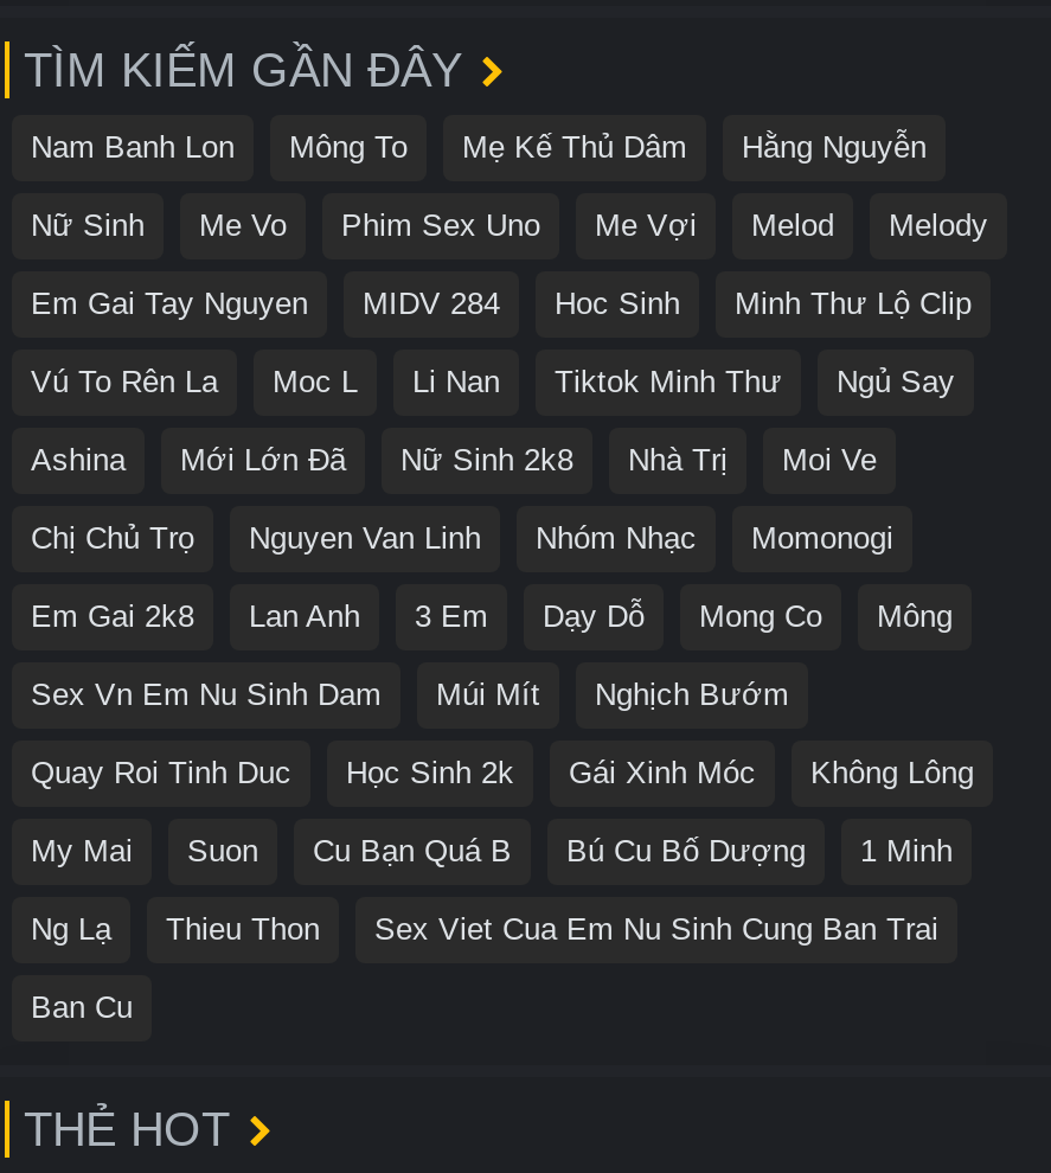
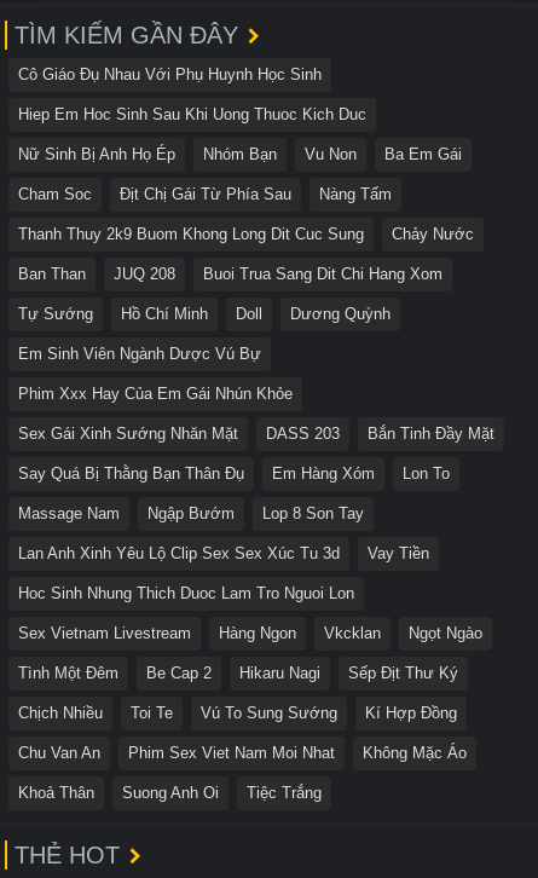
[31,130,988,1025] Nam Banh Lon | Mông To | Mẹ Kế Thủ Dâm | Hằng Nguyễn | Nữ Sinh | Me Vo | Phim Sex Uno | Me Vợi | Melod | Melody | Em Gai Tay Nguyen | MIDV 284 | Hoc Sinh | Minh Thư Lộ Clip | Vú To Rên La | Moc L | Li Nan | Tiktok Minh Thư | Ngủ Say | Ashina | Mới Lớn Đã | Nữ Sinh 2k8 | Nhà Trị | Moi Ve | Chị Chủ Trọ | Nguyen Van Linh | Nhóm Nhạc | Momonogi | Em Gai 2k8 | Lan Anh | 3 Em | Dạy Dỗ | Mong Co | Mông | Sex Vn Em Nu Sinh Dam | Múi Mít | Nghịch Bướm | Quay Roi Tinh Duc | Học Sinh 2k | Gái Xinh Móc | Không Lông | My Mai | Suon | Cu Bạn Quá B | Bú Cu Bố Dượng | 1 Minh | Ng Lạ | Thieu Thon | Sex Viet Cua Em Nu Sinh Cung Ban Trai | Ban Cu -> [18,66,494,802] Cô Giáo Đụ Nhau Với Phụ Huynh Học Sinh | Hiep Em Hoc Sinh Sau Khi Uong Thuoc Kich Duc | Nữ Sinh Bị Anh Họ Ép | Nhóm Bạn | Vu Non | Ba Em Gái | Cham Soc | Địt Chị Gái Từ Phía Sau | Nàng Tấm | Thanh Thuy 2k9 Buom Khong Long Dit Cuc Sung | Chảy Nước | Ban Than | JUQ 208 | Buoi Trua Sang Dit Chi Hang Xom | Tự Sướng | Hồ Chí Minh | Doll | Dương Quỳnh | Em Sinh Viên Ngành Dược Vú Bự | Phim Xxx Hay Của Em Gái Nhún Khỏe | Sex Gái Xinh Sướng Nhăn Mặt | DASS 203 | Bắn Tinh Đầy Mặt | Say Quá Bị Thằng Bạn Thân Đụ | Em Hàng Xóm | Lon To | Massage Nam | Ngập Bướm | Lop 8 Son Tay | Lan Anh Xinh Yêu Lộ Clip Sex Sex Xúc Tu 3d | Vay Tiền | Hoc Sinh Nhung Thich Duoc Lam Tro Nguoi Lon | Sex Vietnam Livestream | Hàng Ngon | Vkcklan | Ngọt Ngào | Tình Một Đêm | Be Cap 2 | Hikaru Nagi | Sếp Địt Thư Ký | Chịch Nhiều | Toi Te | Vú To Sung Sướng | Kí Hợp Đồng | Chu Van An | Phim Sex Viet Nam Moi Nhat | Không Mặc Áo | Khoả Thân | Suong Anh Oi | Tiệc Trắng

